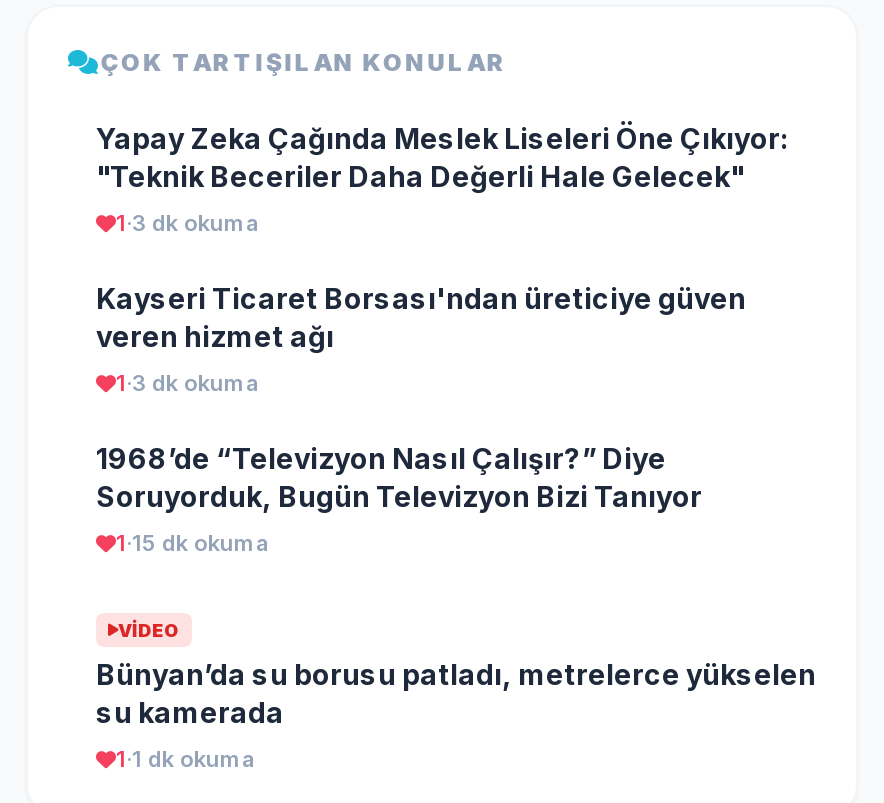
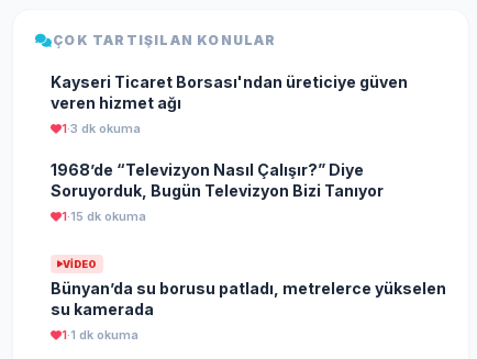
[96,121,788,237] Yapay Zeka Çağında Meslek Liseleri Öne Çıkıyor: | "Teknik Beceriler Daha Değerli Hale Gelecek" | 1·3 dk okuma -> none

